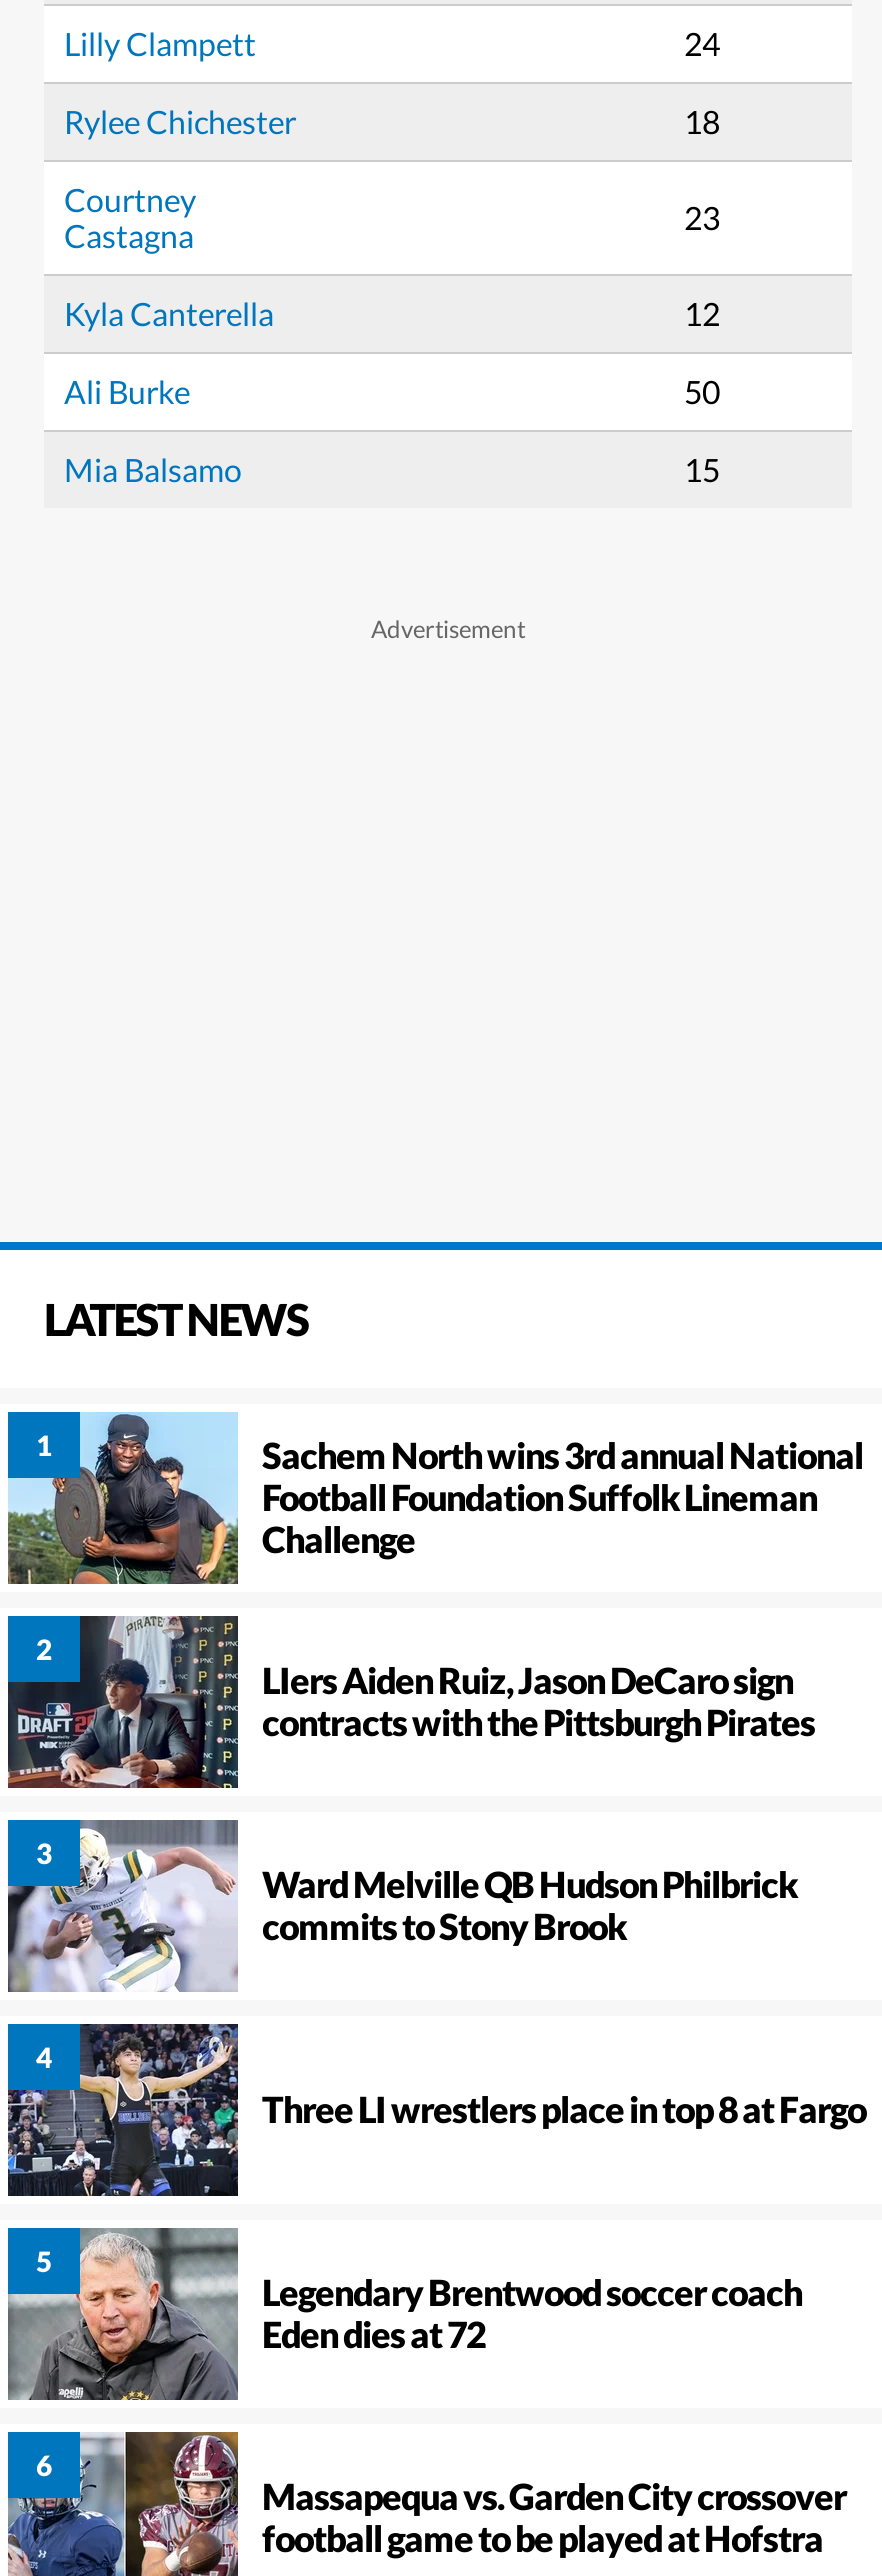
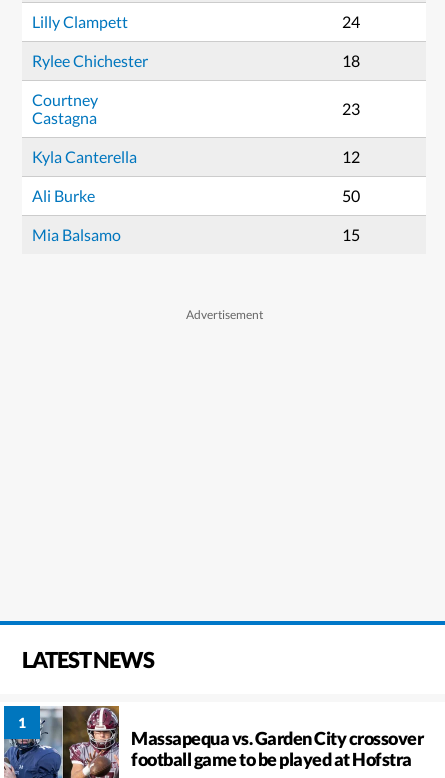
[8,1412,863,1744] [image] | Sachem North wins 3rd annual National | Football Foundation Suffolk Lineman | Challenge | LIers Aiden Ruiz, Jason DeCaro sign | contracts with the Pittsburgh Pirates -> none
[6,1614,238,1790] [image] -> none
[6,1818,797,1994] [image] | Ward Melville QB Hudson Philbrick | commits to Stony Brook -> none
[6,2022,866,2198] [image] | Three LI wrestlers place in top 8 at Fargo -> none
[6,2226,802,2402] [image] | Legendary Brentwood soccer coach | Eden dies at 72 -> none

